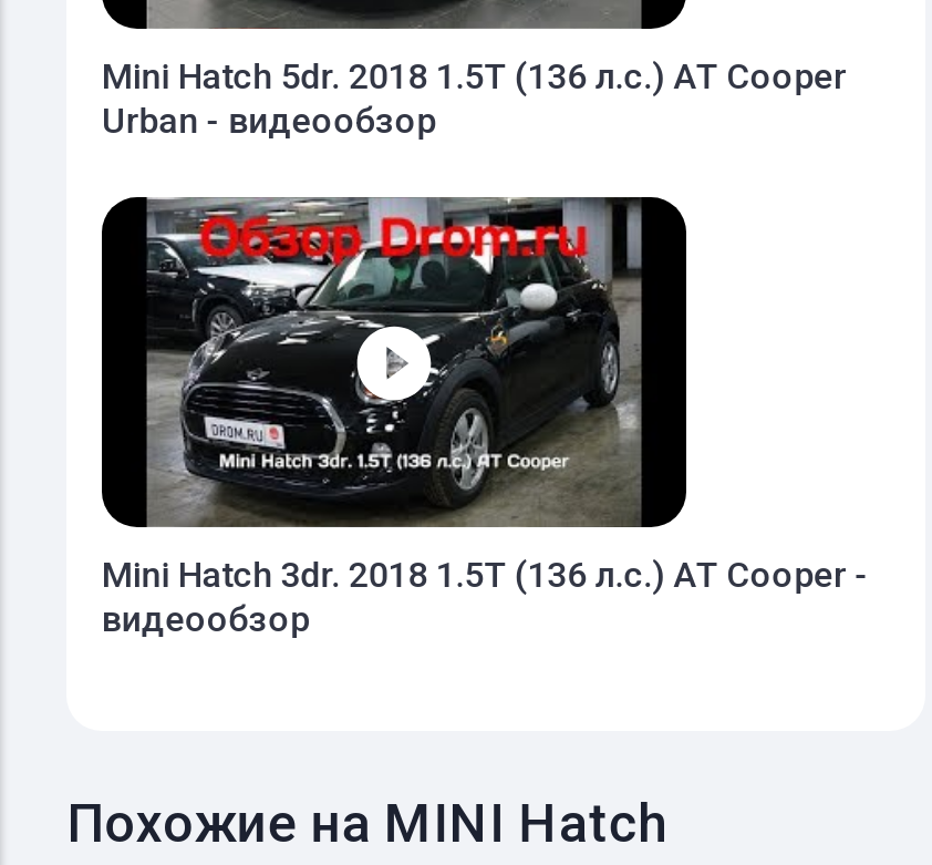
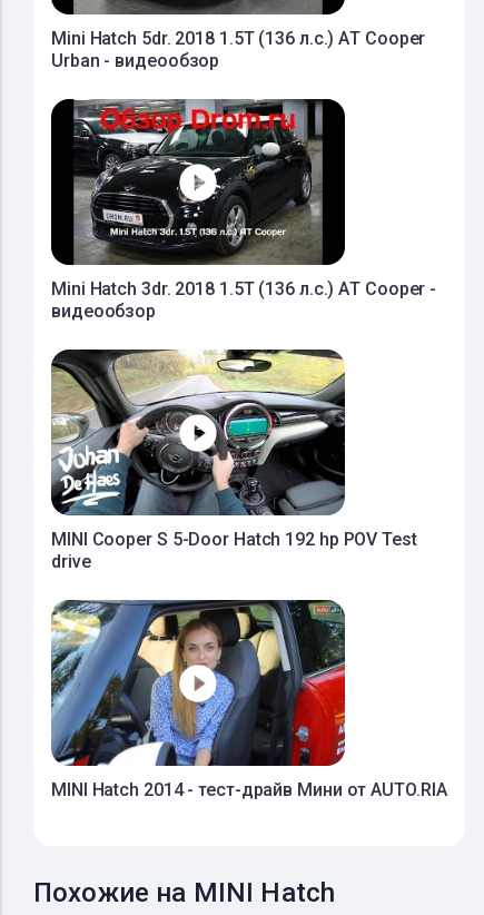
none -> [50,348,417,572] [image] | MINI Cooper S 5-Door Hatch 192 hp POV Test | drive
none -> [50,599,447,800] [image] | MINI Hatch 2014 - тест-драйв Мини от AUTO.RIA

